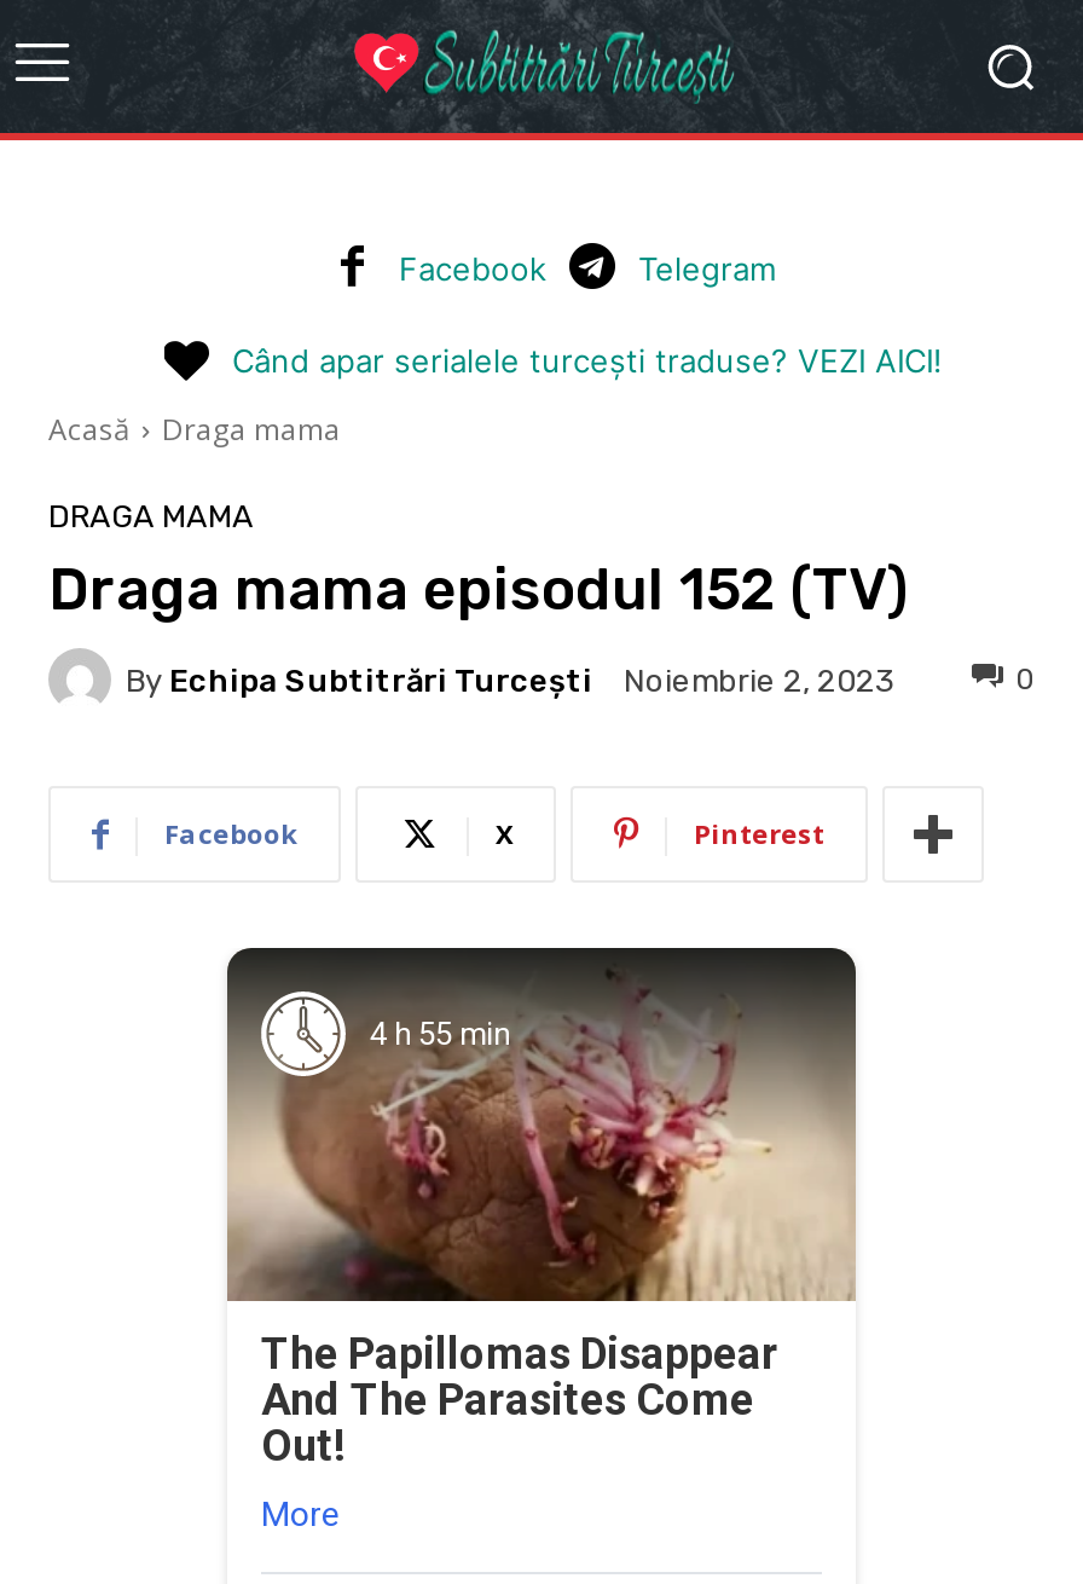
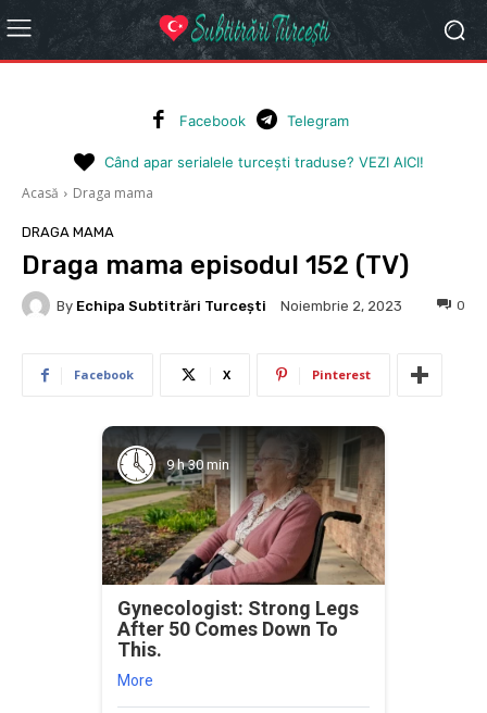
[225,977,856,1303] [image] | 4 h 55 min -> [101,440,384,586] [image] | 9 h 30 min
[261,1328,778,1471] The Papillomas Disappear | And The Parasites Come | Out! -> [117,597,359,661] Gynecologist: Strong Legs | After 50 Comes Down To | This.

